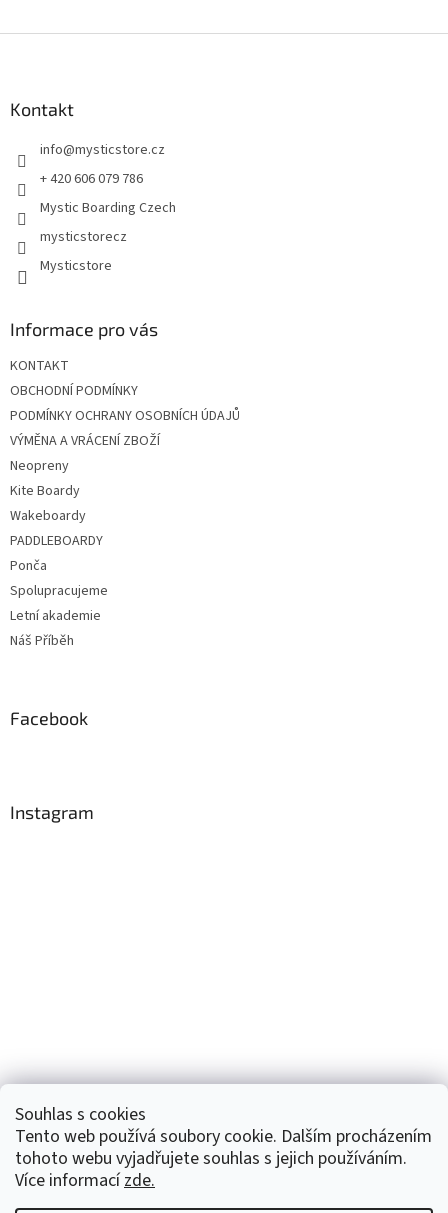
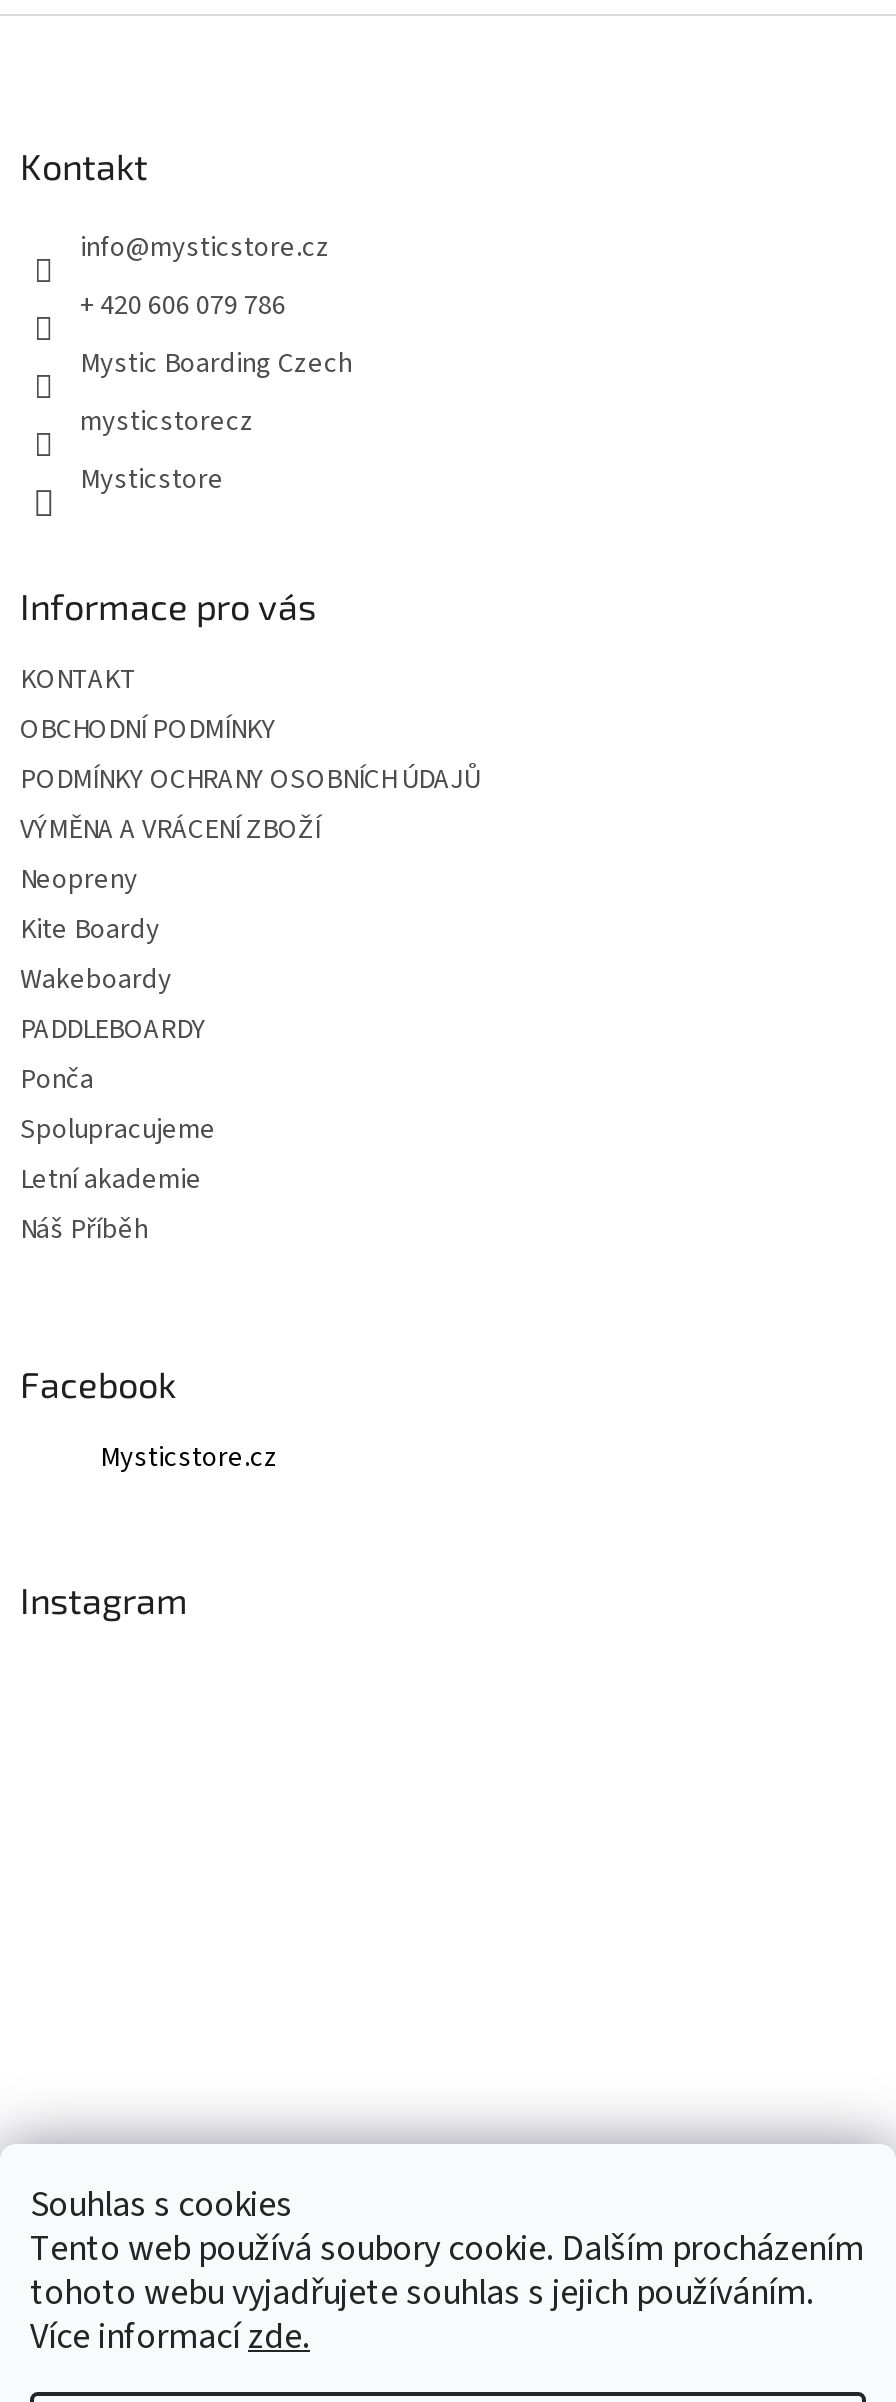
none -> [100,1438,278,1478] Mysticstore.cz

